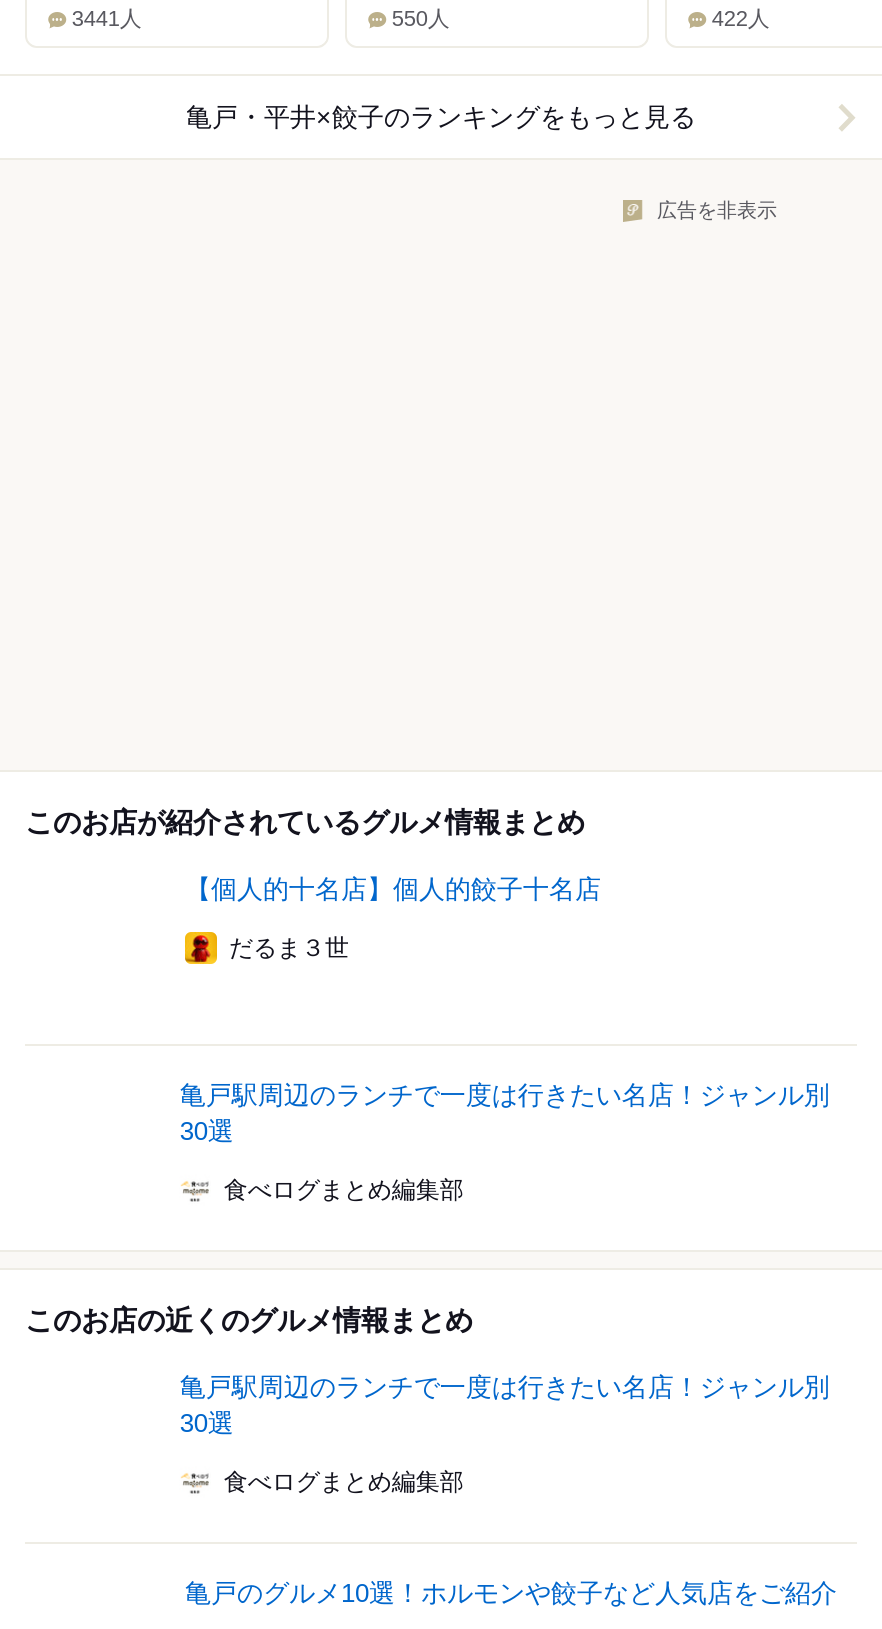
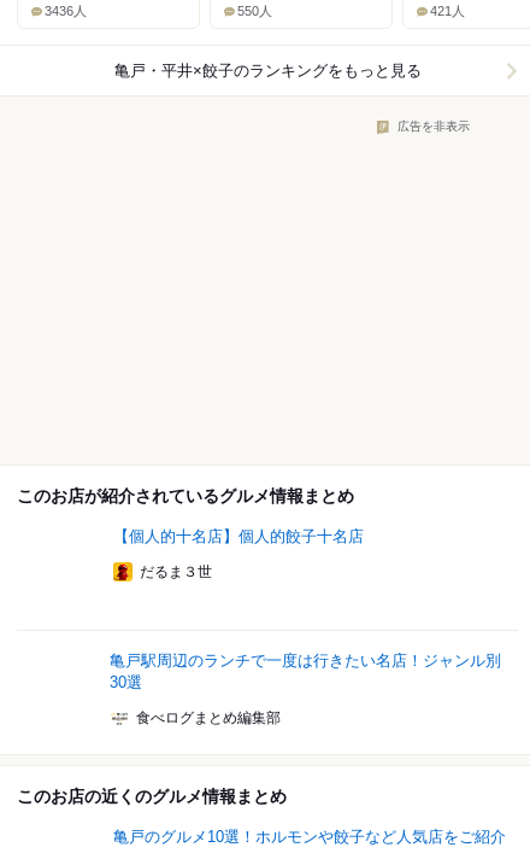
[72,7,142,31] 3441人 -> [45,4,87,18] 3436人
[712,7,770,31] 422人 -> [431,4,465,18] 421人
[180,1373,830,1497] 亀戸駅周辺のランチで一度は行きたい名店！ジャンル別 | 30選 | 食べログまとめ編集部 -> none

